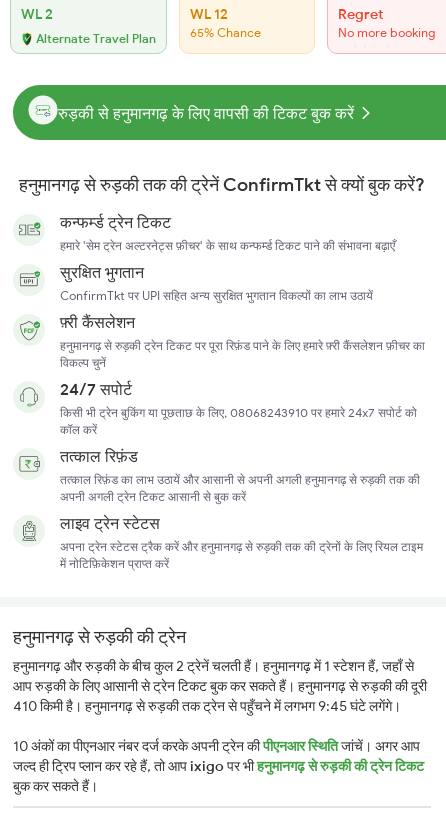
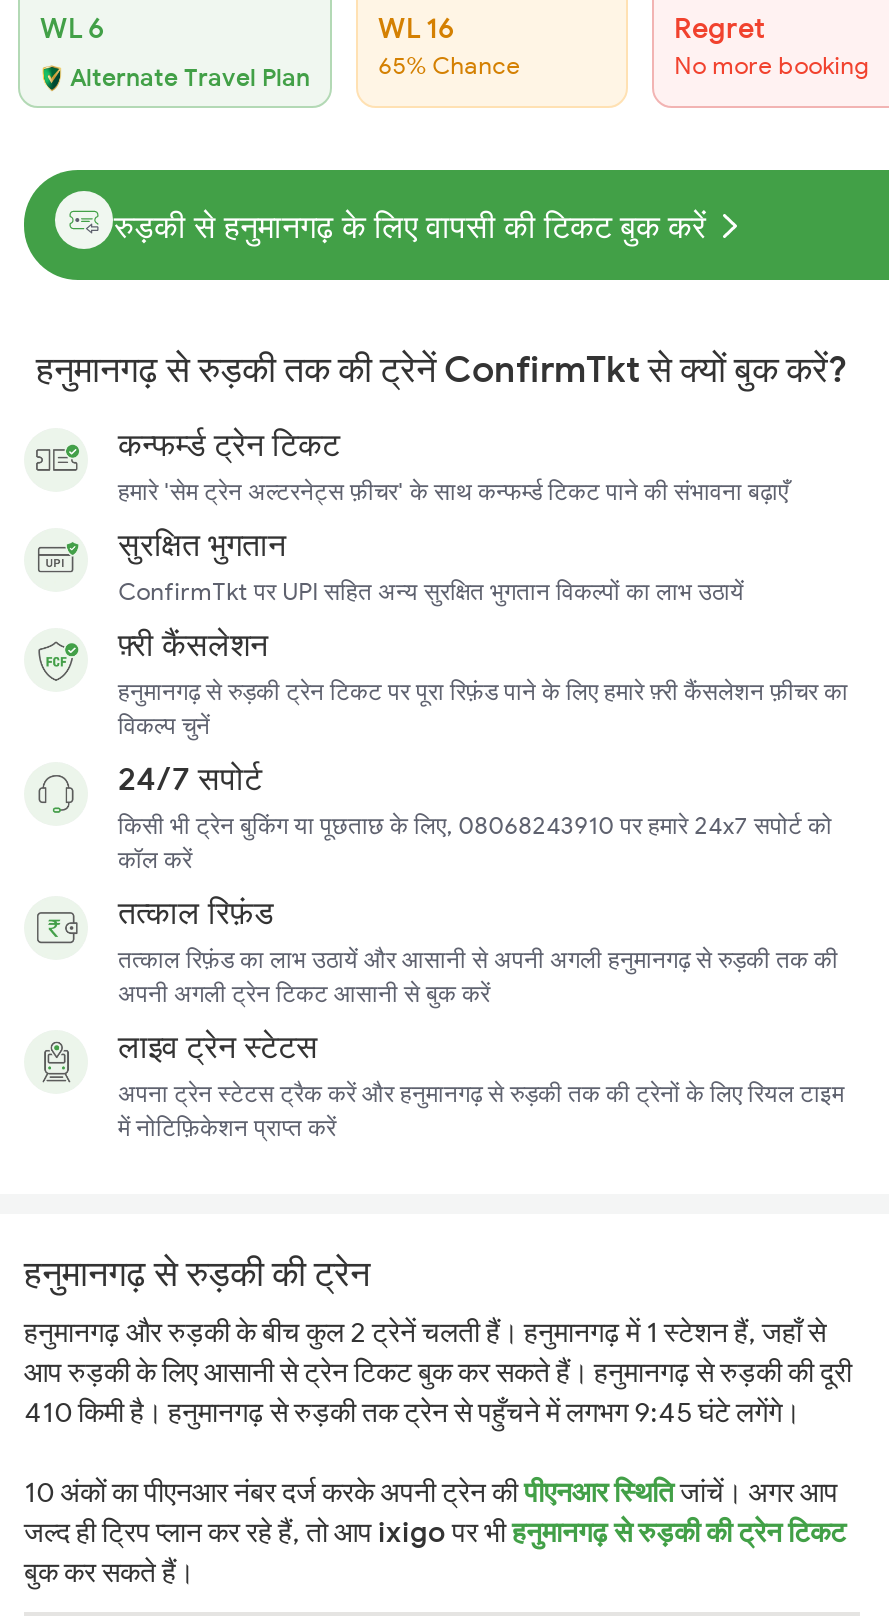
[21,5,53,23] WL 2 -> [40,10,104,46] WL 6
[190,5,228,23] WL 12 -> [378,10,454,46] WL 16

